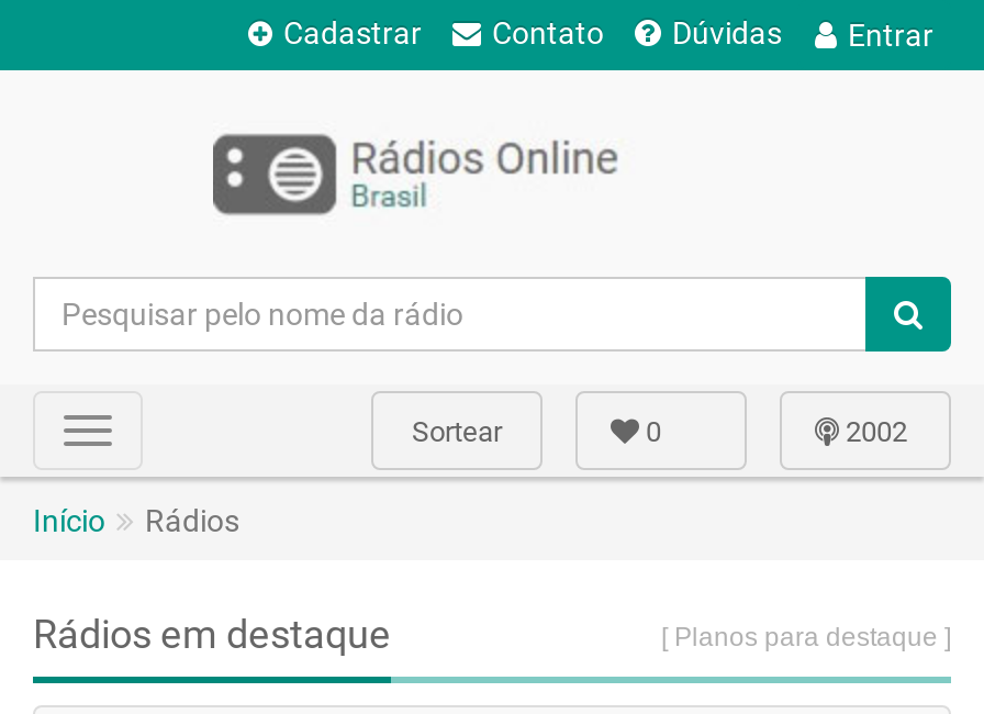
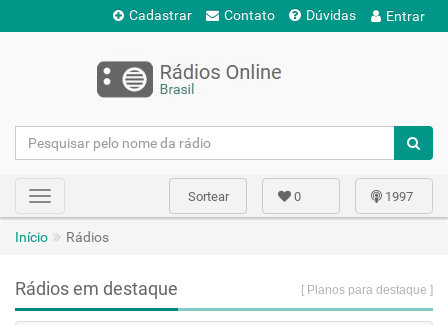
[846,415,907,448] 2002 -> [385,189,413,204] 1997

